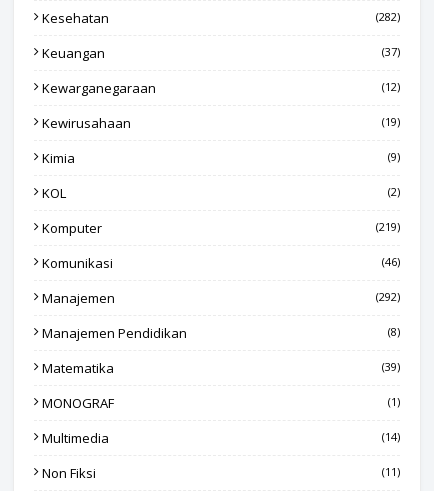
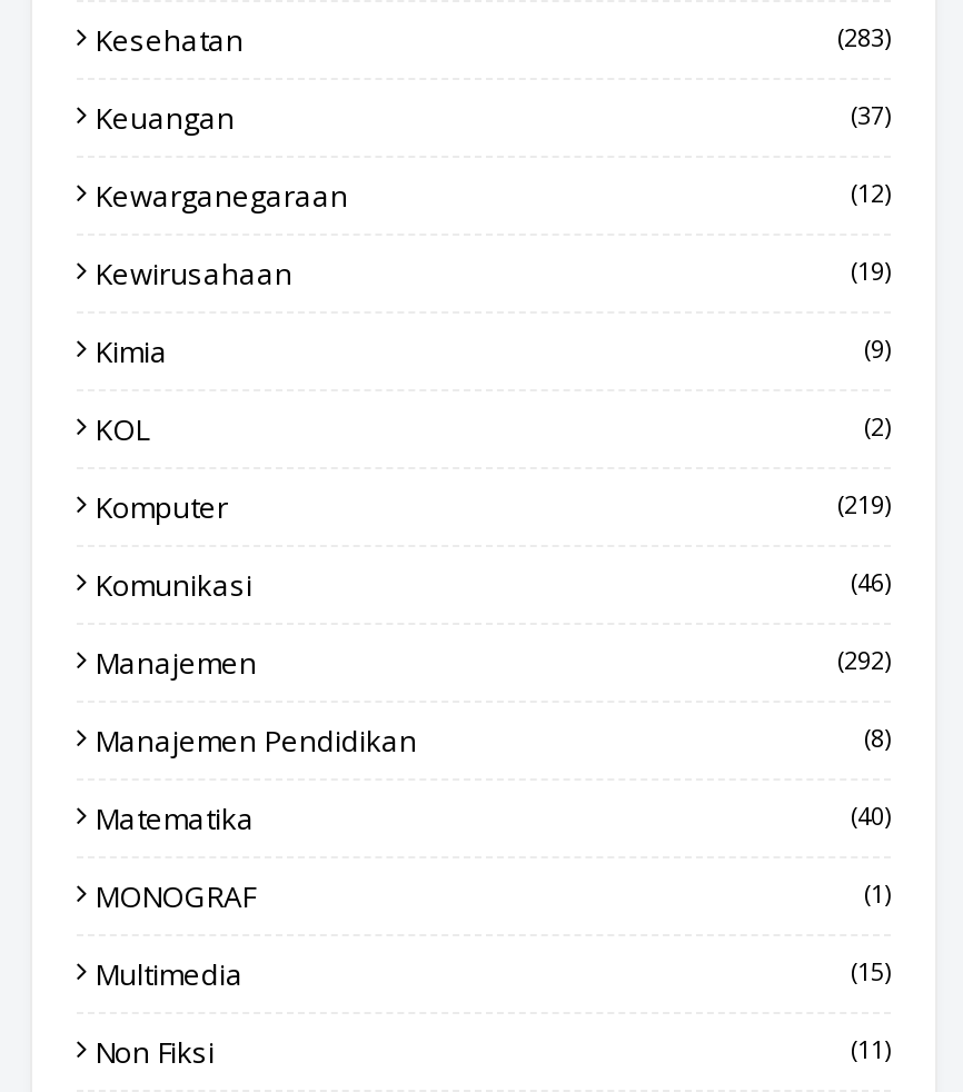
[376,9,400,24] (282) -> [837,20,891,53] (283)
[382,359,400,374] (39) -> [851,798,891,832] (40)
[382,429,400,444] (14) -> [851,954,891,987] (15)

